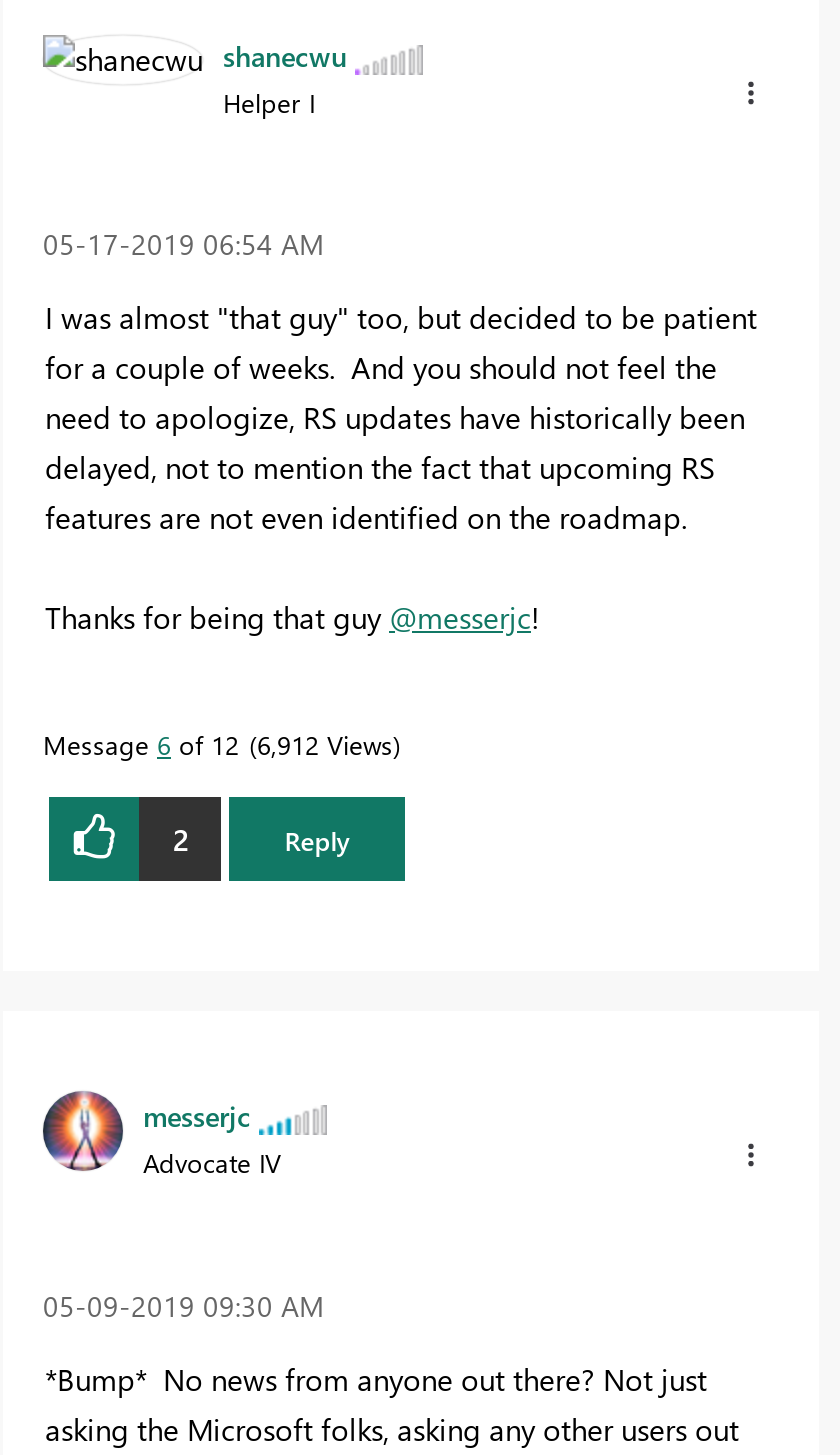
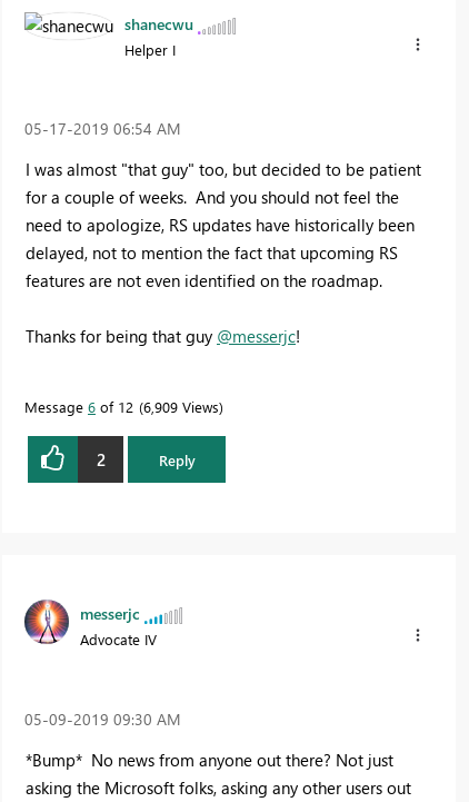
[43,727,393,761] Message 6 of 12 6,912 Views -> [24,397,219,416] Message 6 of 12 6,909 Views

